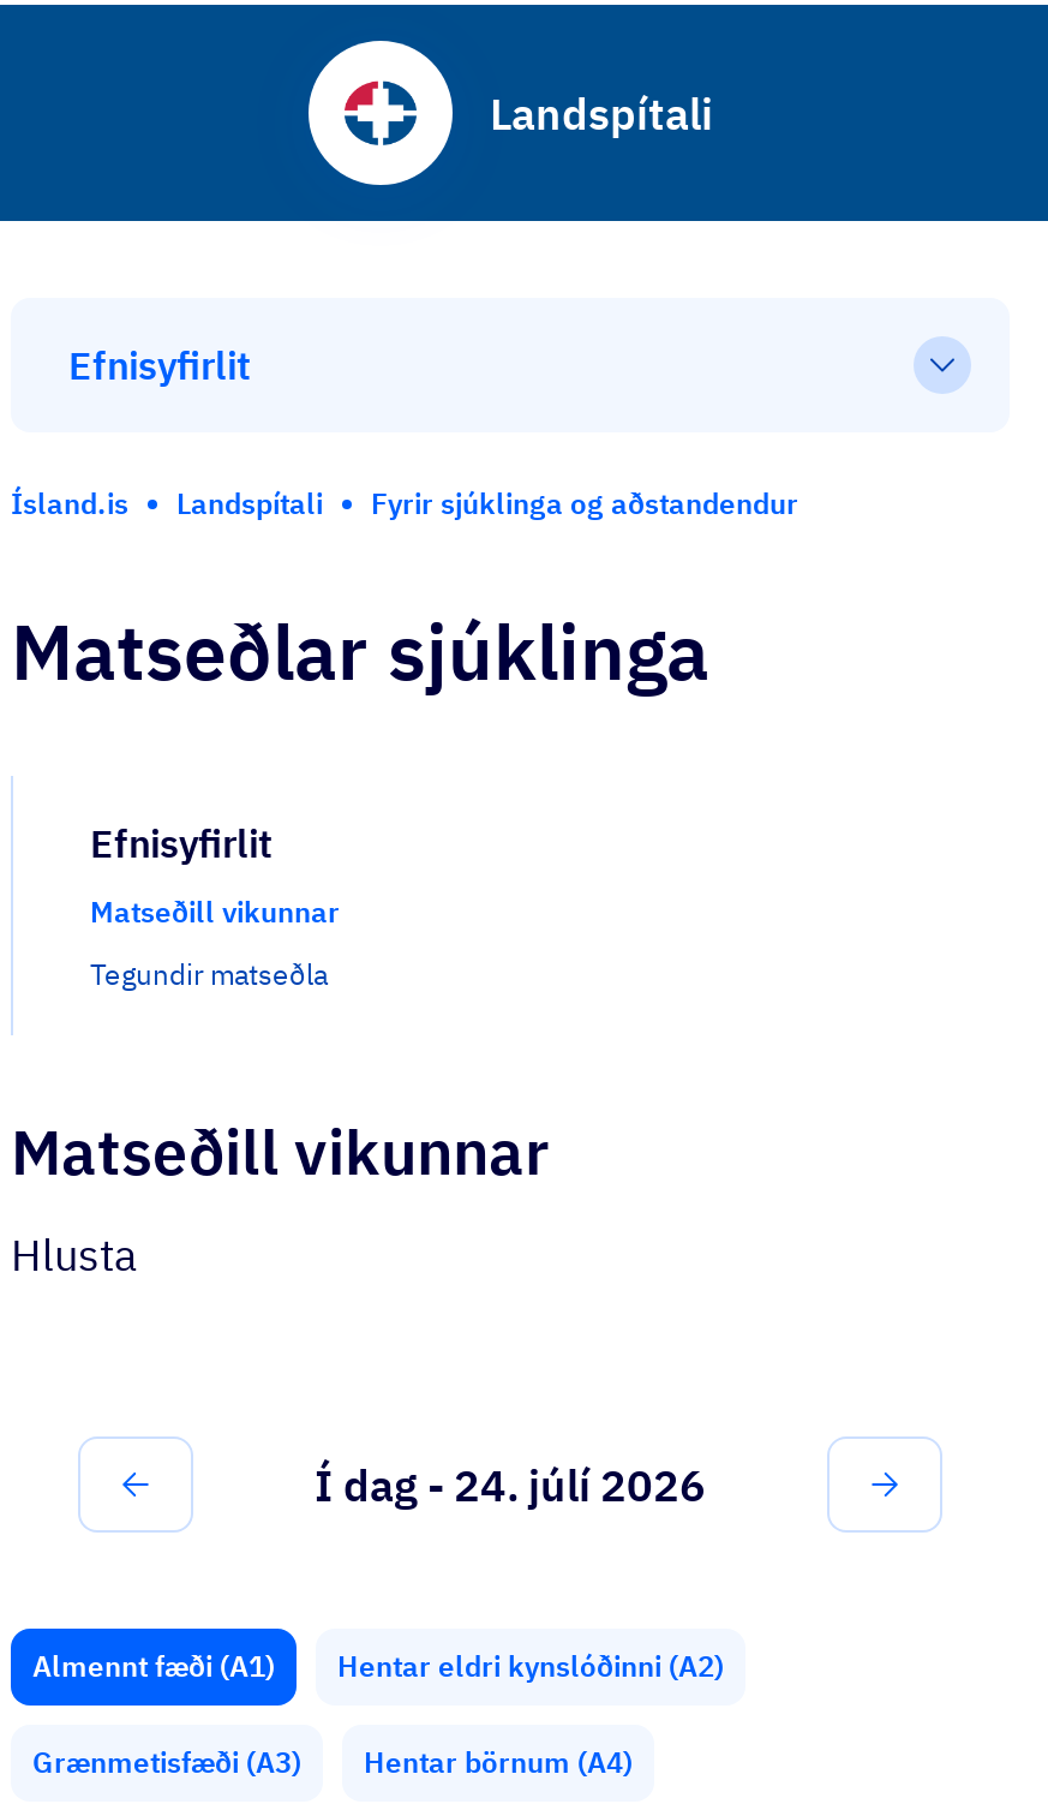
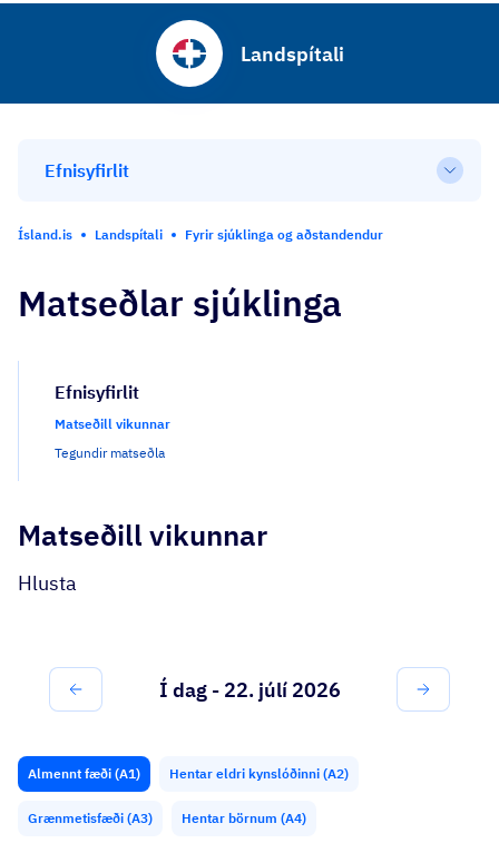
[315,1457,706,1512] Í dag - 24. júlí 2026 -> [159,677,340,702] Í dag - 22. júlí 2026

